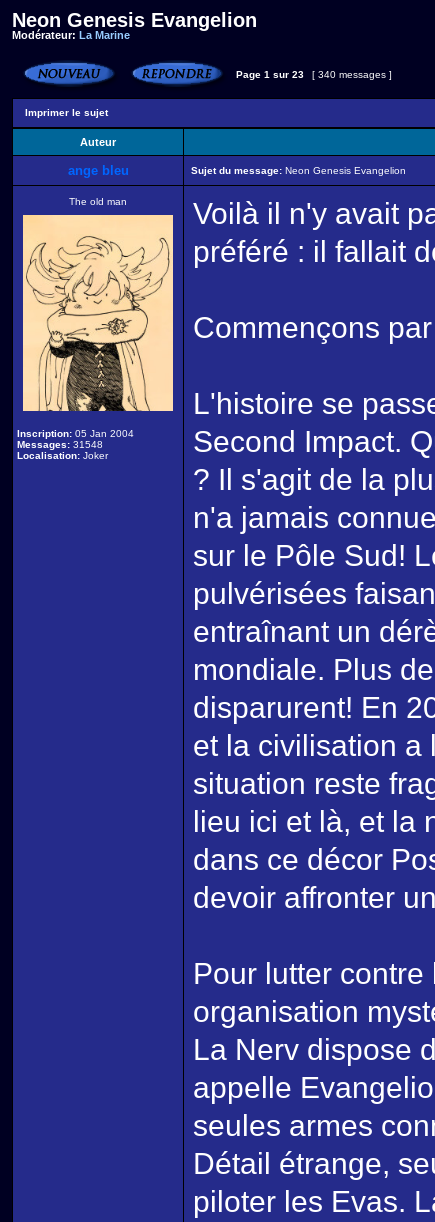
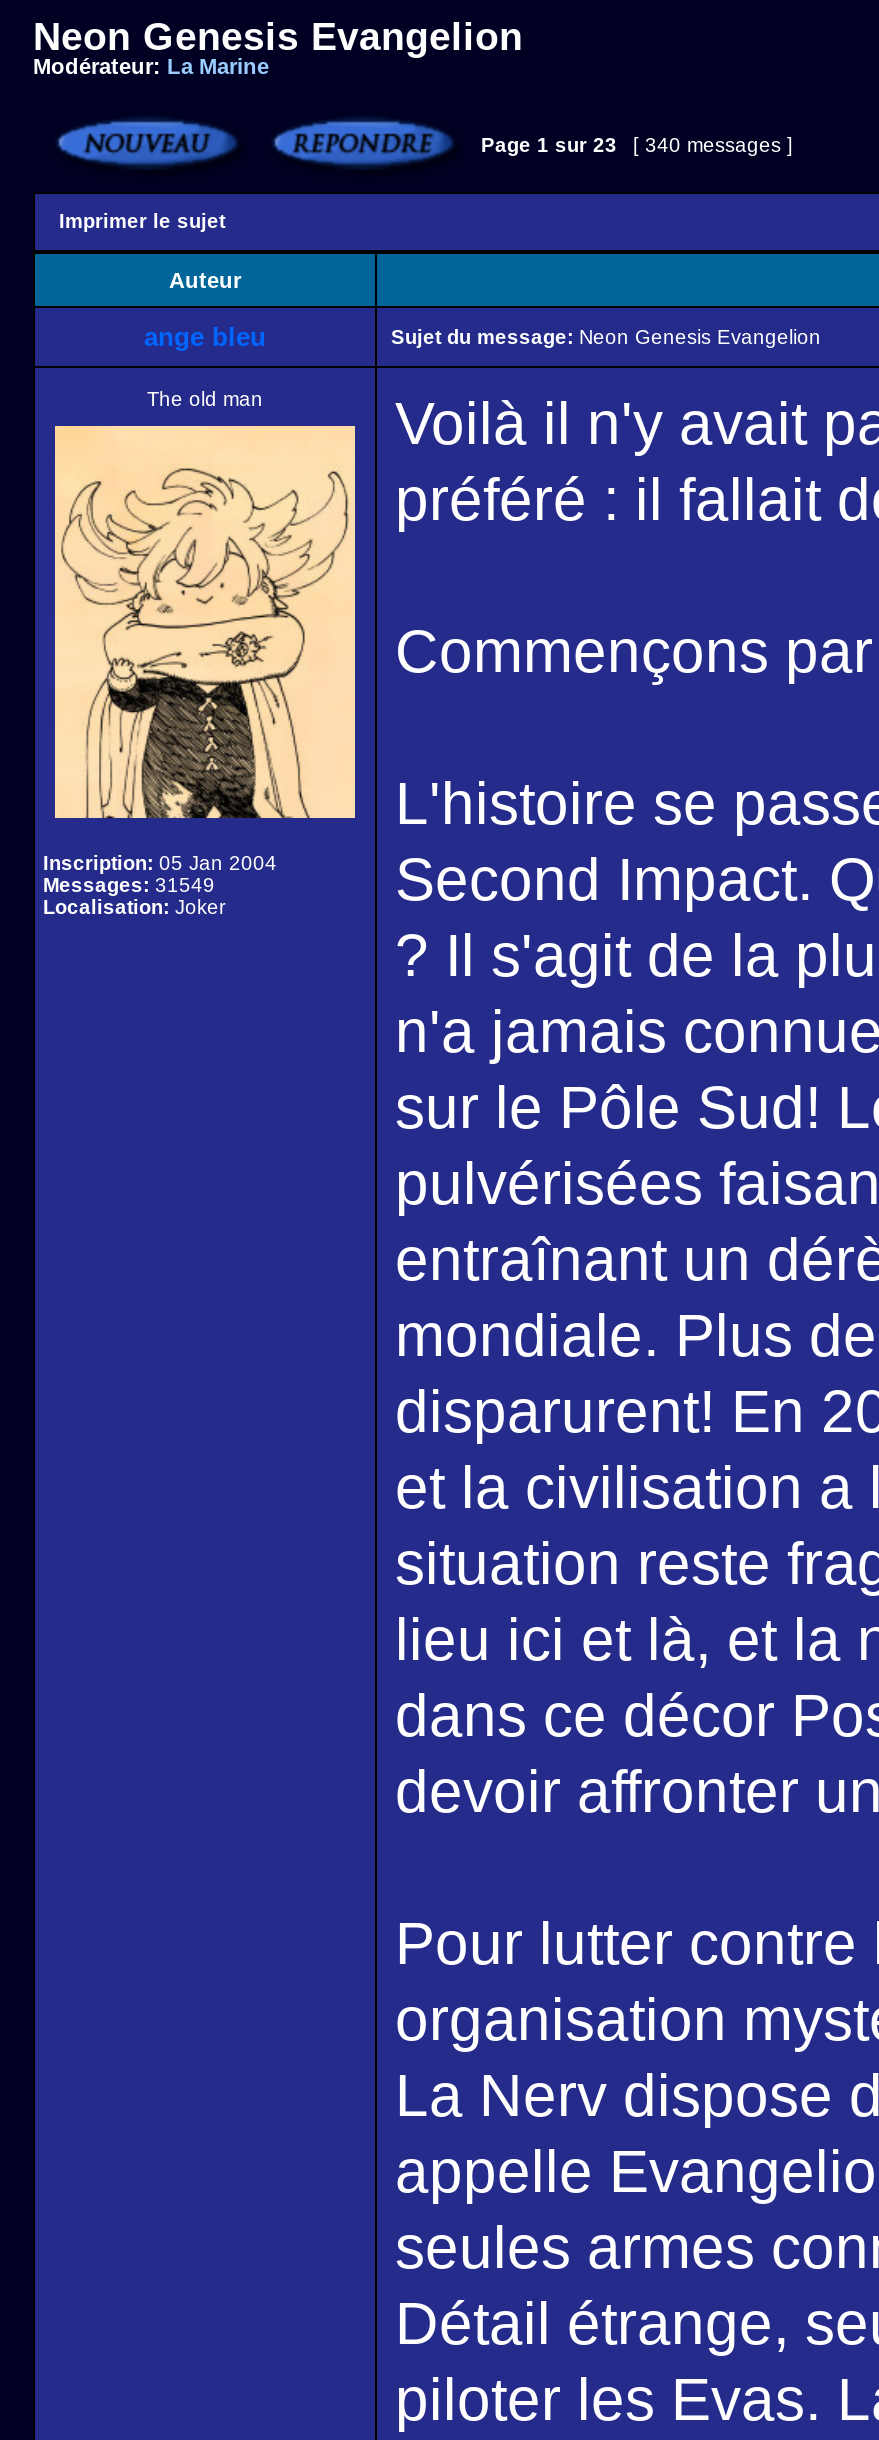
[17,439,103,450] Messages: 31548 -> [43,874,215,896] Messages: 31549

